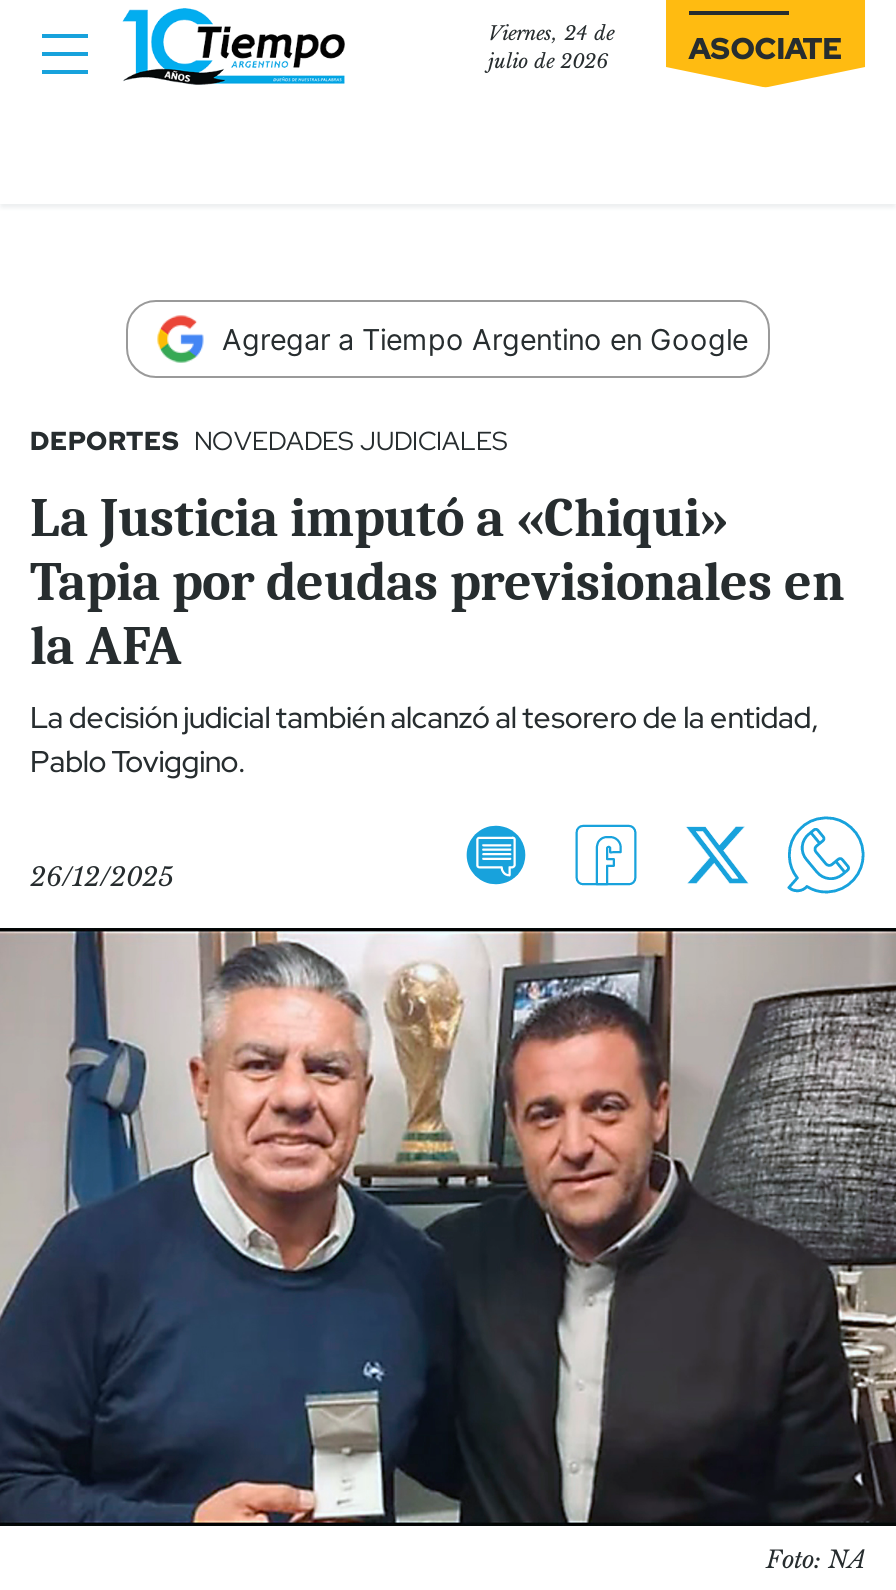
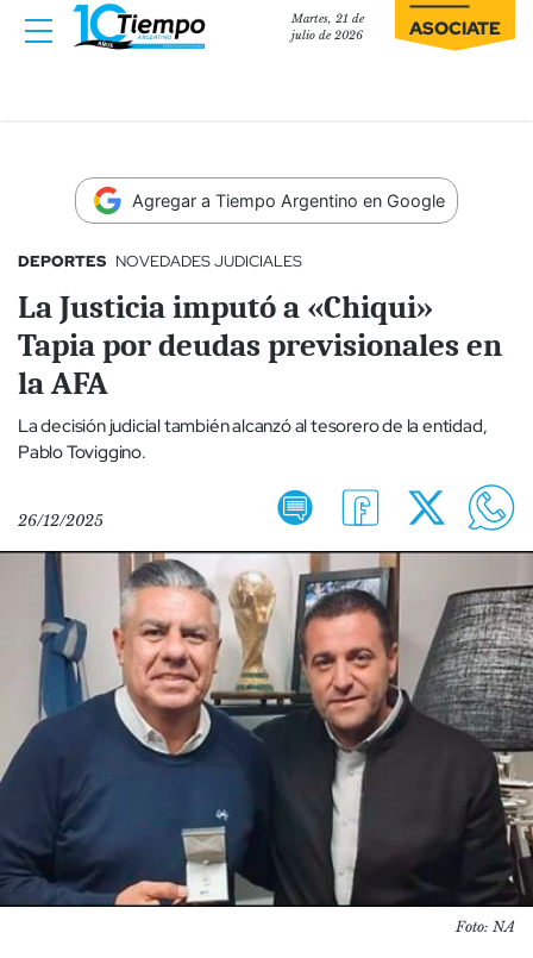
[488,22,614,46] Viernes, 24 de -> [291,12,364,26] Martes, 21 de

